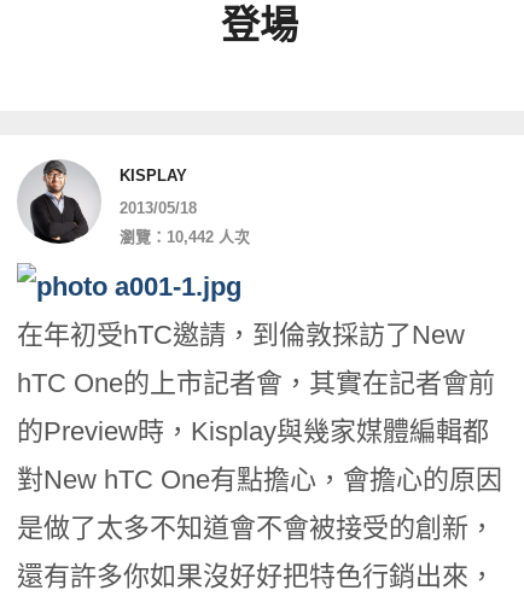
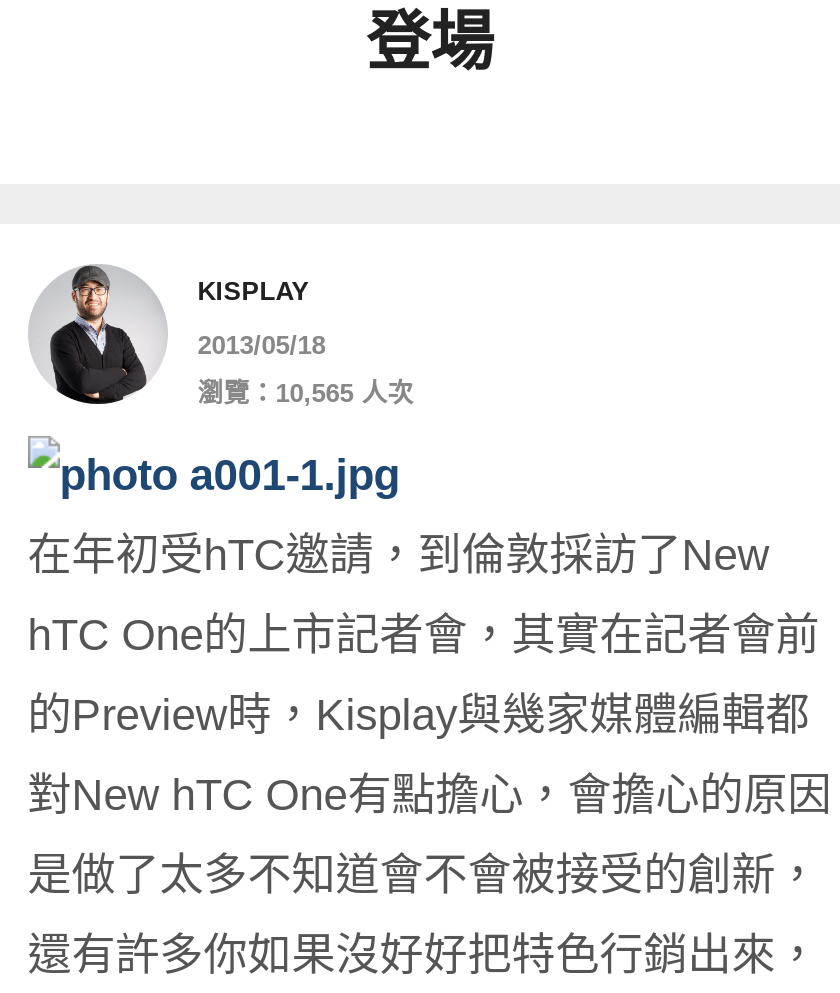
[119,228,250,246] 瀏覽：10,442 人次 -> [198,378,414,408] 瀏覽：10,565 人次

